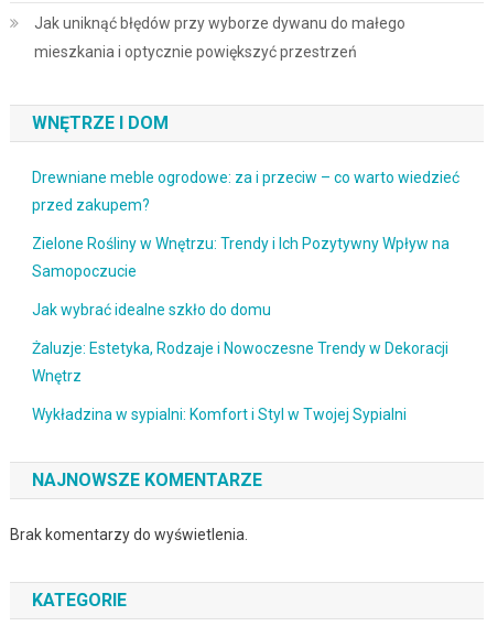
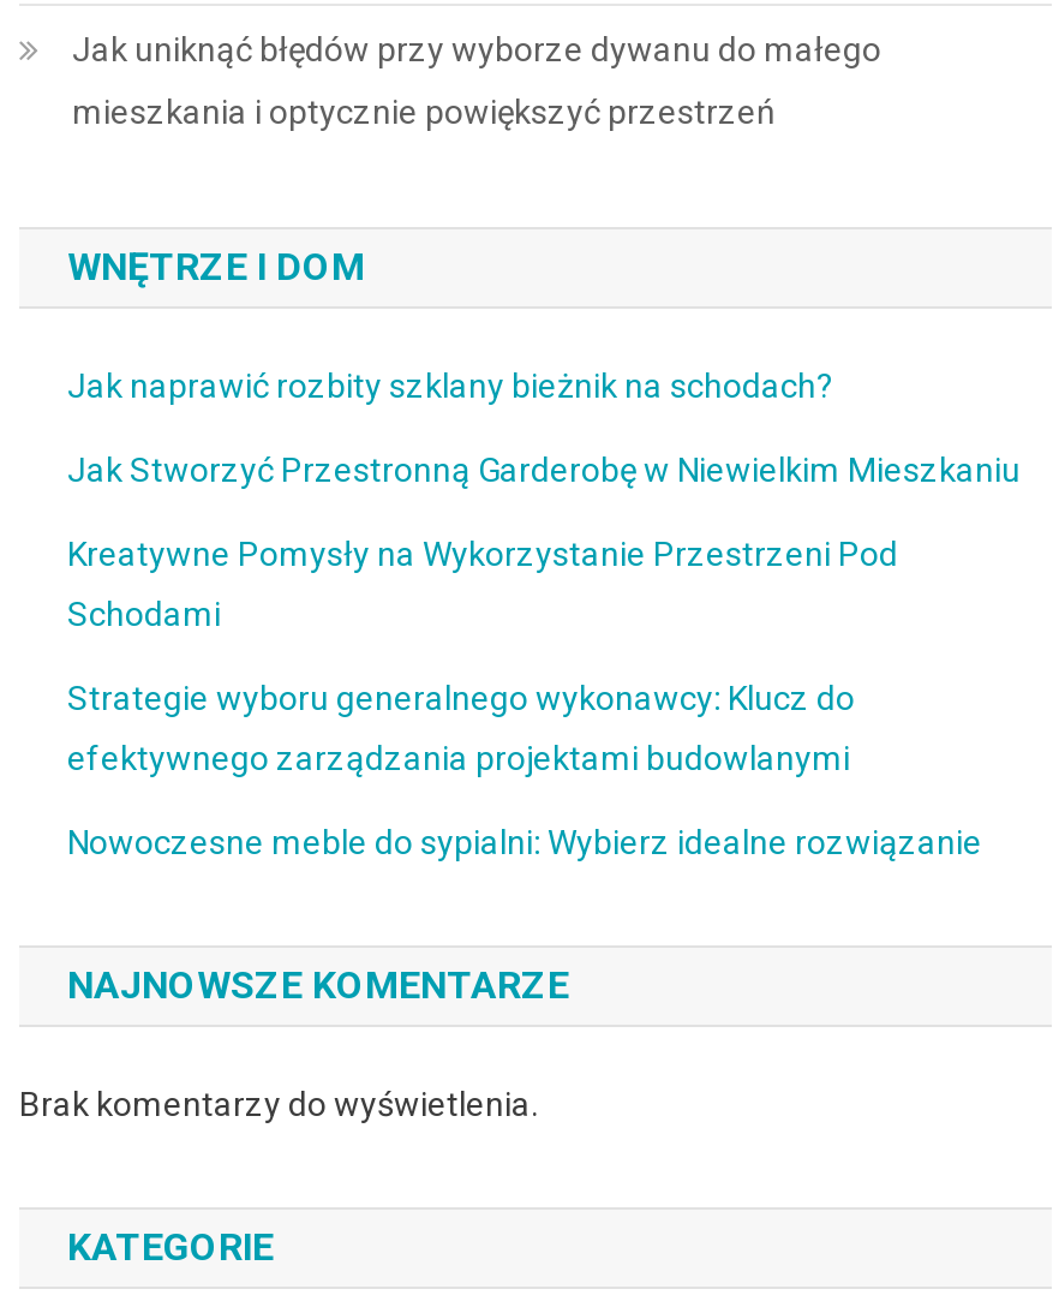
[32,168,459,423] Drewniane meble ogrodowe: za i przeciw – co warto wiedzieć | przed zakupem? | Zielone Rośliny w Wnętrzu: Trendy i Ich Pozytywny Wpływ na | Samopoczucie | Jak wybrać idealne szkło do domu | Żaluzje: Estetyka, Rodzaje i Nowoczesne Trendy w Dekoracji | Wnętrz | Wykładzina w sypialni: Komfort i Styl w Twojej Sypialni -> [67,366,1021,861] Jak naprawić rozbity szklany bieżnik na schodach? | Jak Stworzyć Przestronną Garderobę w Niewielkim Mieszkaniu | Kreatywne Pomysły na Wykorzystanie Przestrzeni Pod | Schodami | Strategie wyboru generalnego wykonawcy: Klucz do | efektywnego zarządzania projektami budowlanymi | Nowoczesne meble do sypialni: Wybierz idealne rozwiązanie

